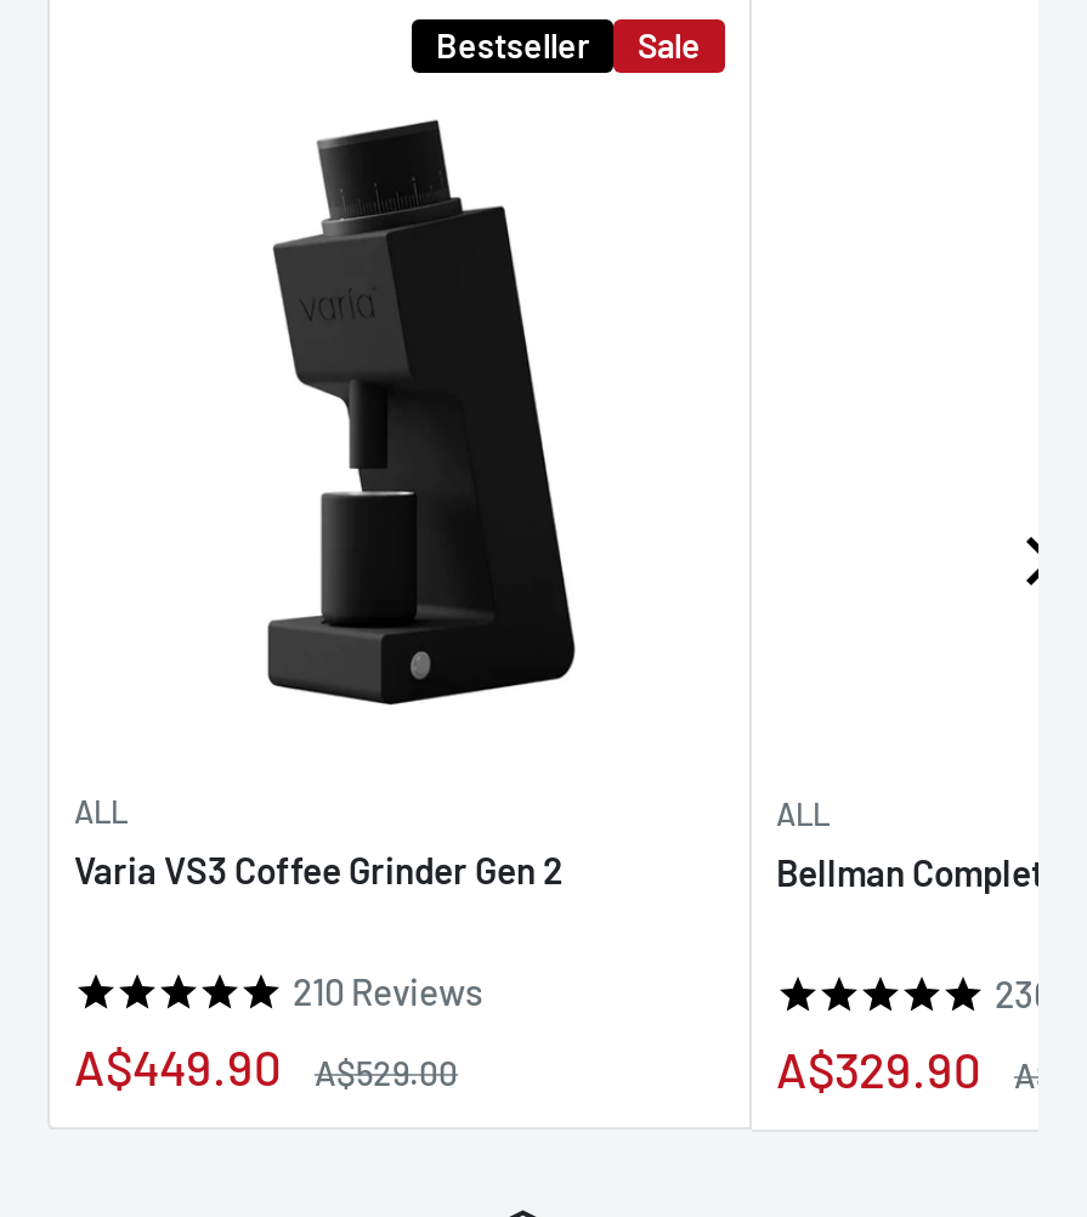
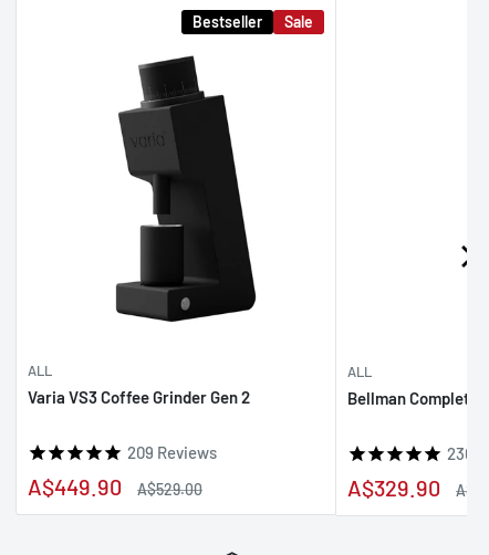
[293,970,482,1013] 210 Reviews -> [127,442,217,462] 209 Reviews

